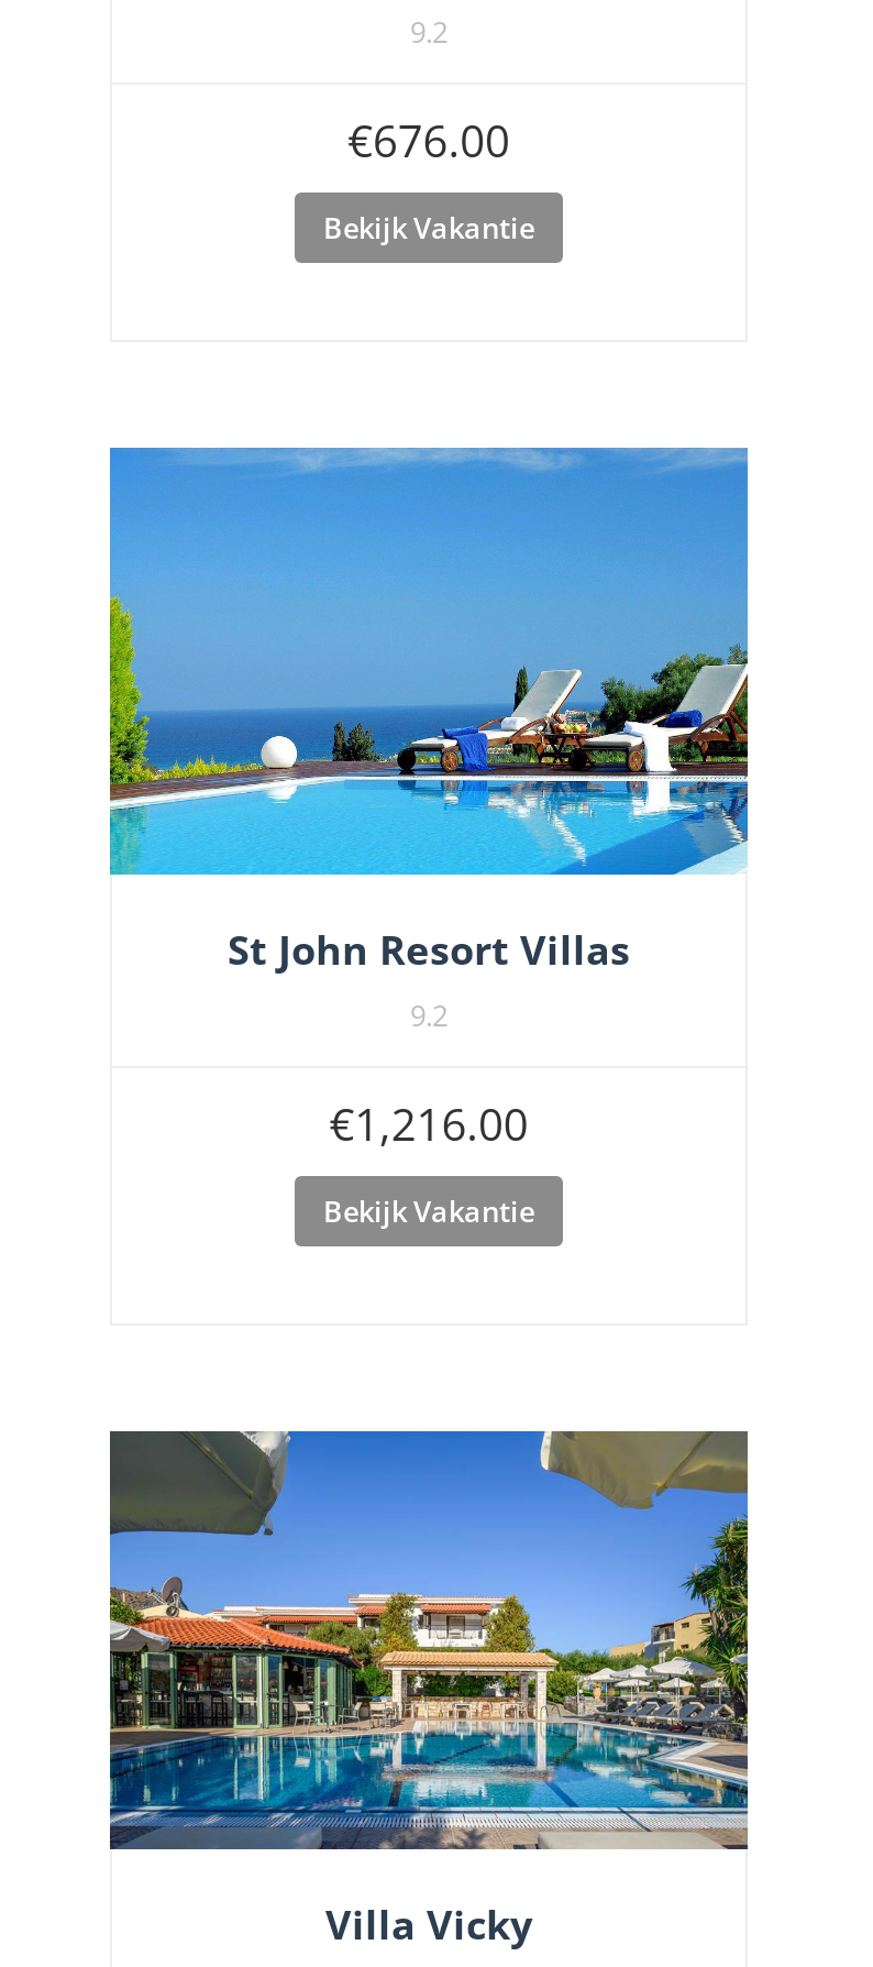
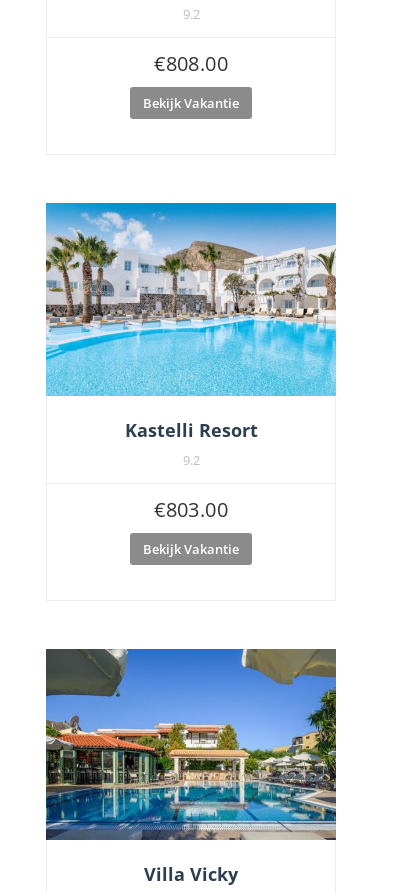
[348,110,510,170] €676.00 -> [154,50,228,77] €808.00
[108,447,750,975] [image] | St John Resort Villas -> [45,202,337,442] [image] | Kastelli Resort
[329,1094,528,1153] €1,216.00 -> [154,496,228,523] €803.00

